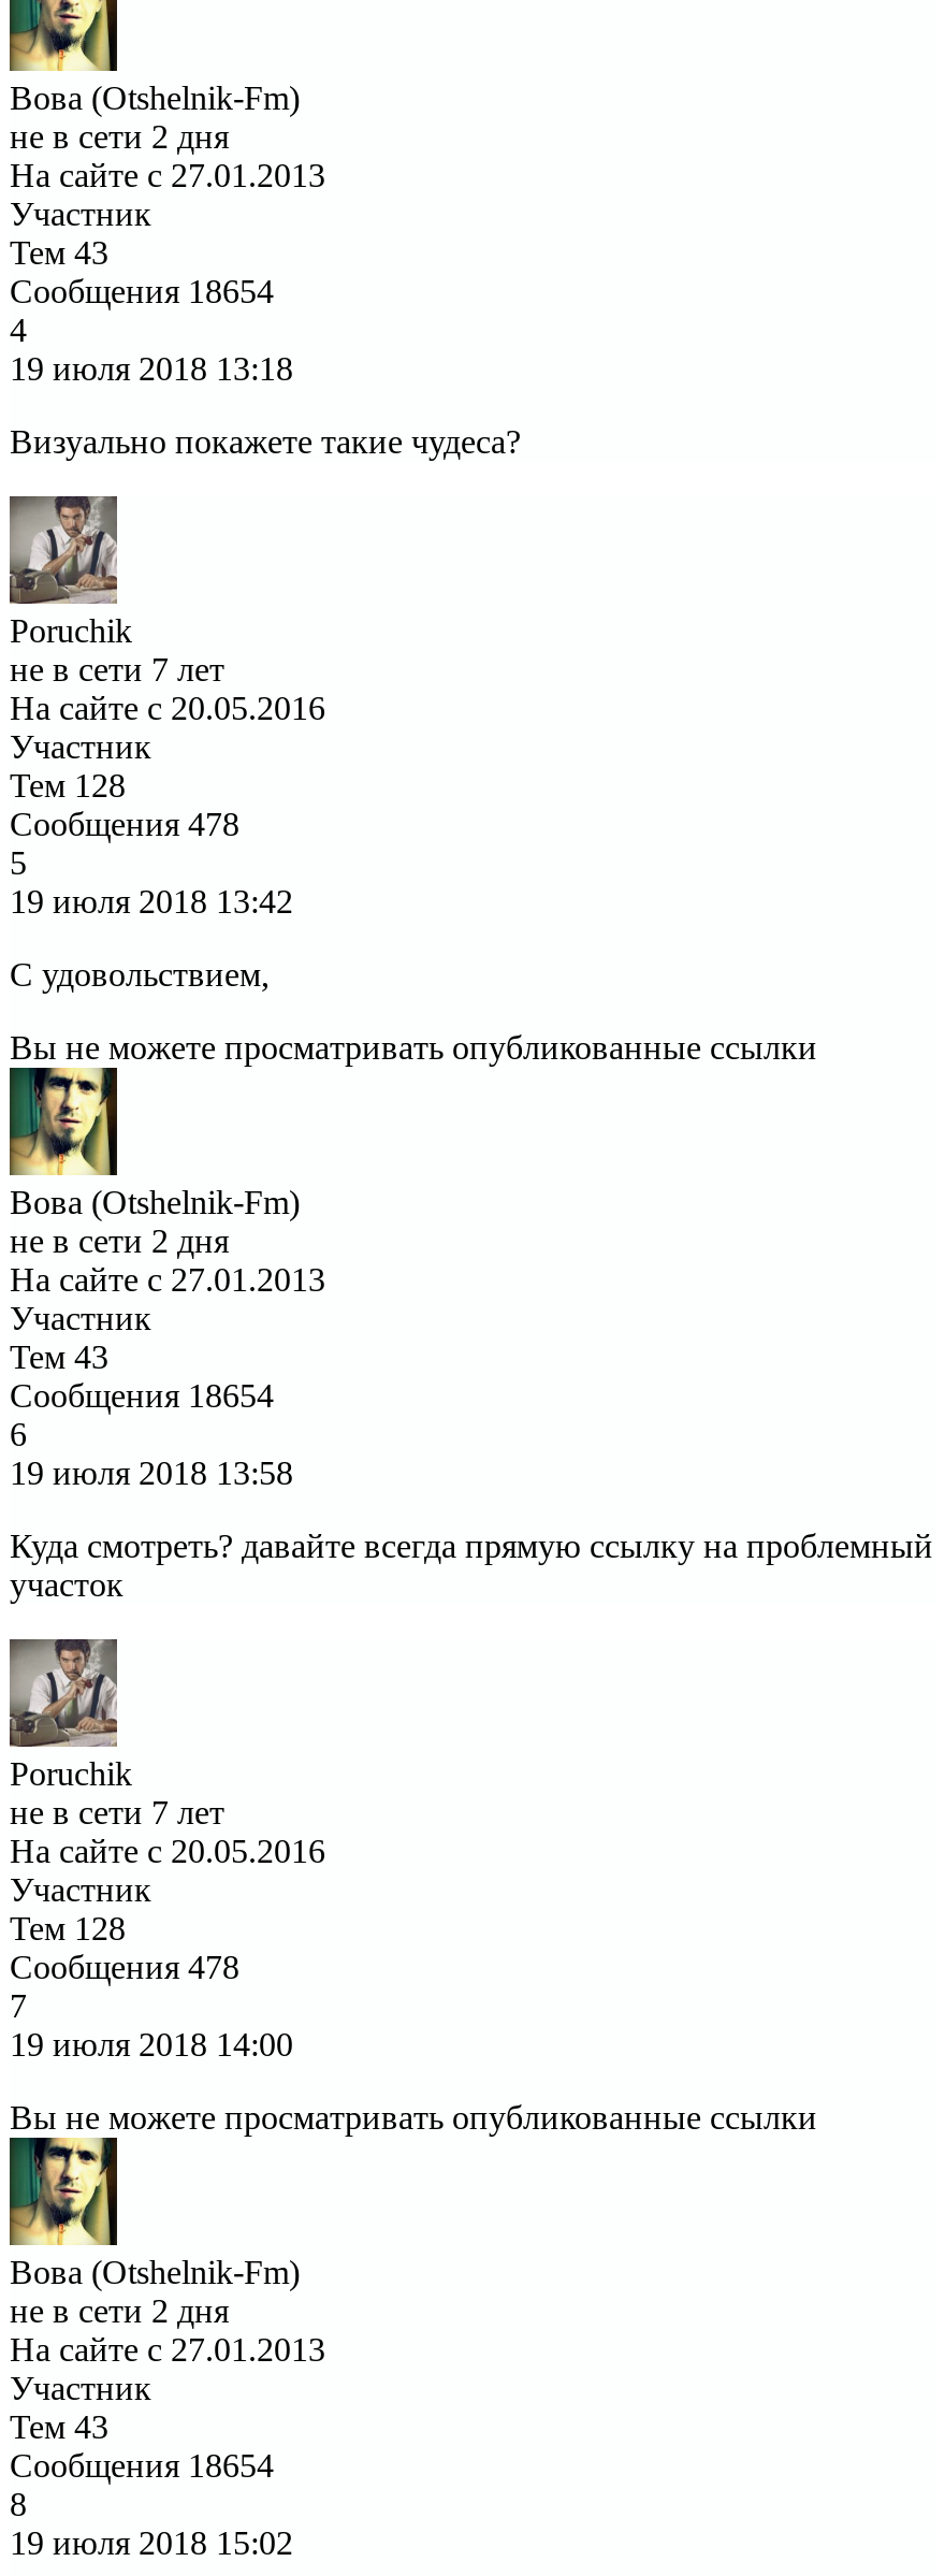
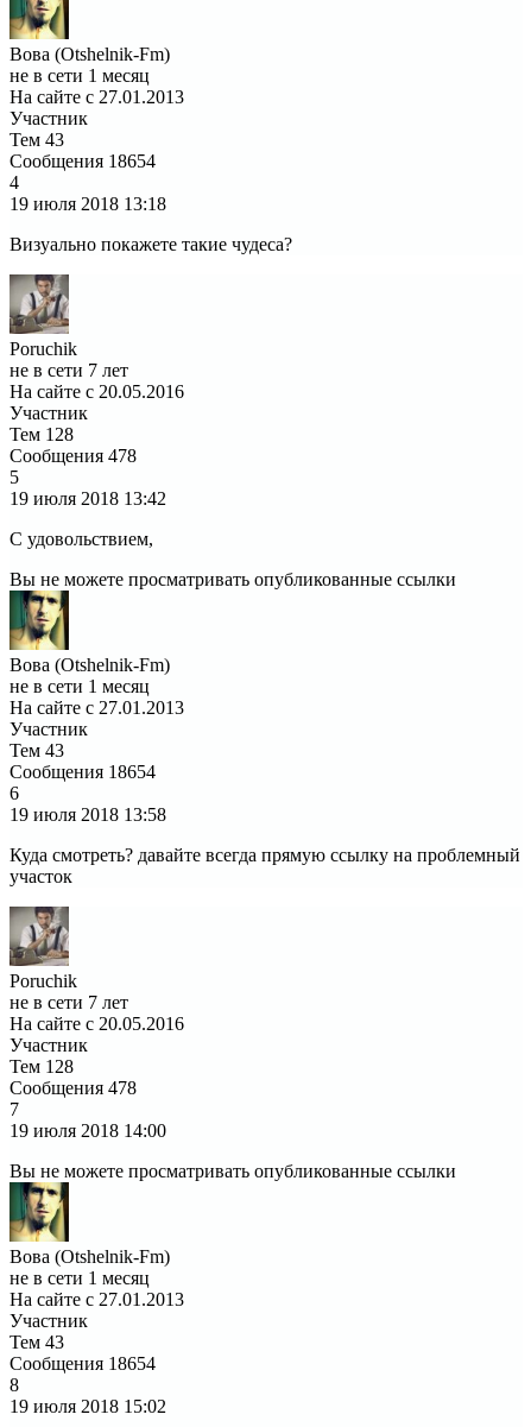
[10,118,229,154] не в сети 2 дня -> [10,65,150,85] не в сети 1 месяц
[10,1222,229,1259] не в сети 2 дня -> [10,676,150,696] не в сети 1 месяц
[10,2292,229,2329] не в сети 2 дня -> [10,1268,150,1288] не в сети 1 месяц

